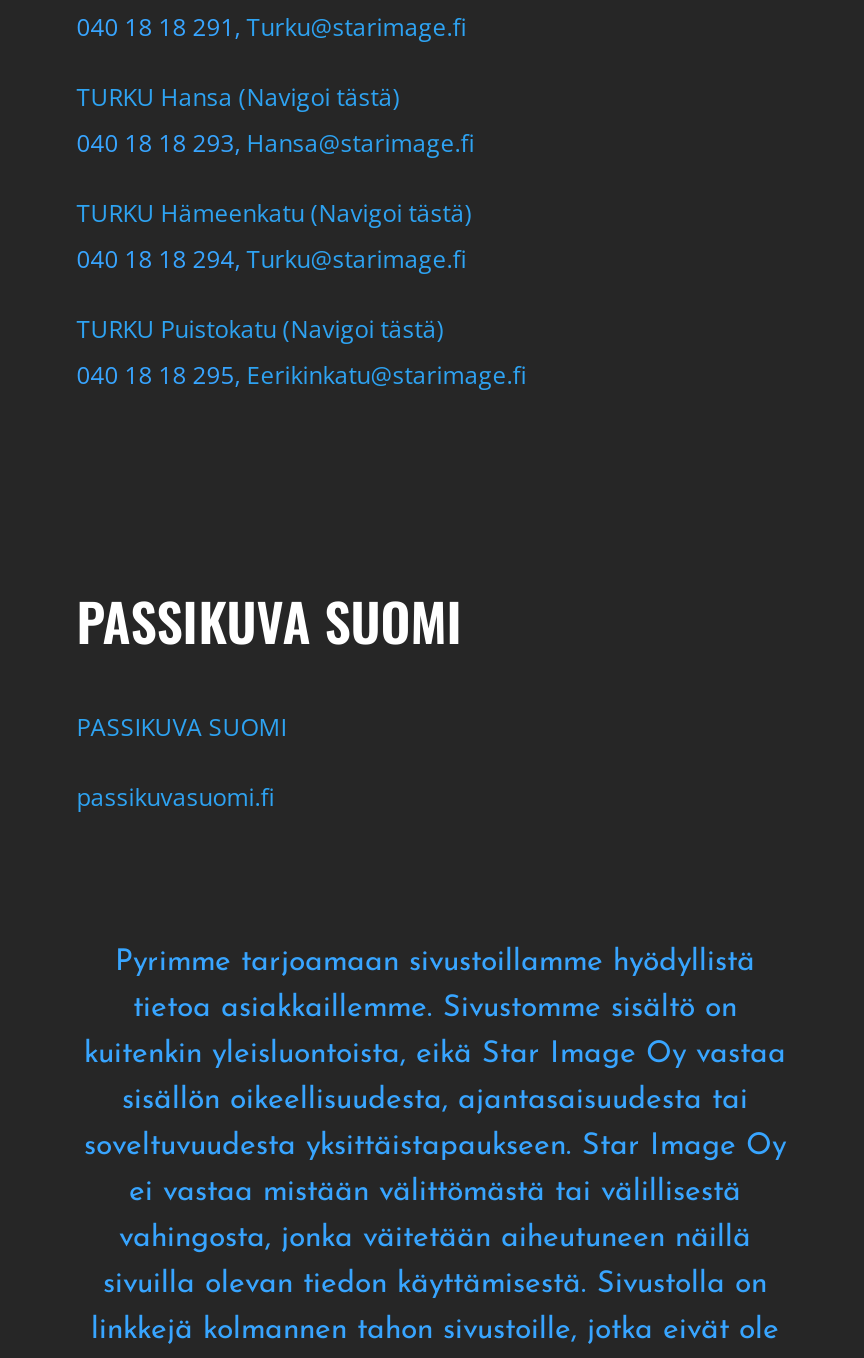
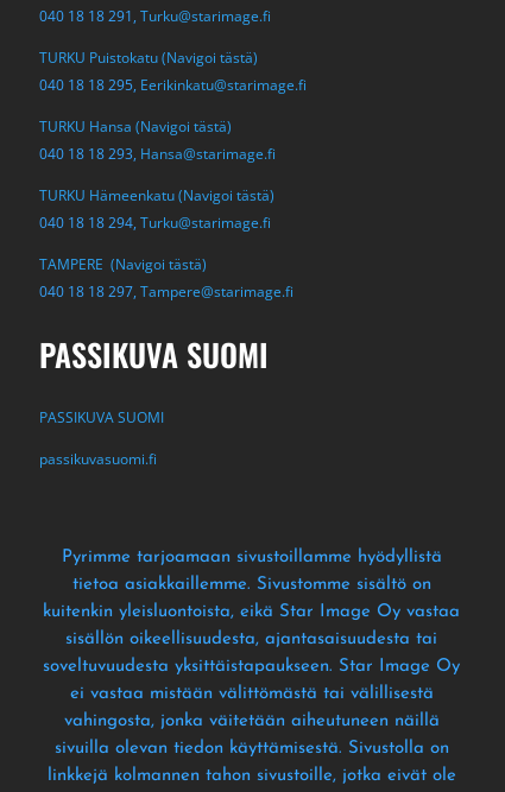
moved [77,80,475,276] -> [39,116,275,233]: TURKU Hansa (Navigoi tästä) | 040 18 18 293, Hansa@starimage.fi | TURKU Hämeenkatu (Navigoi tästä) | 040 18 18 294, Turku@starimage.fi
none -> [39,254,293,302] TAMPERE (Navigoi tästä) | 040 18 18 297, Tampere@starimage.fi
moved [77,312,527,392] -> [39,47,306,95]: TURKU Puistokatu (Navigoi tästä) | 040 18 18 295, Eerikinkatu@starimage.fi

